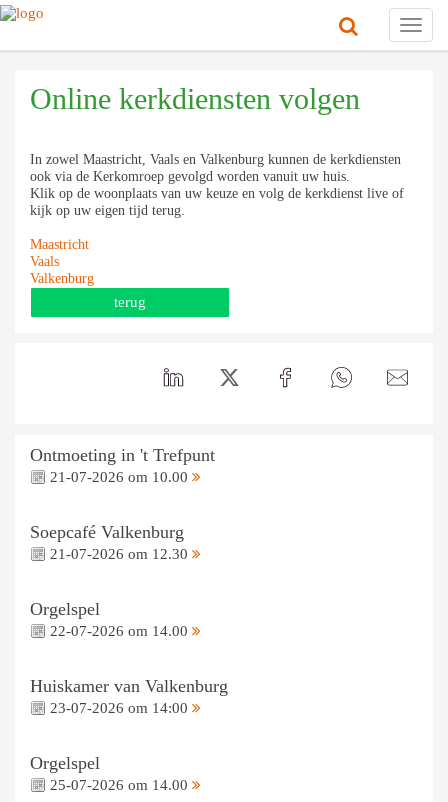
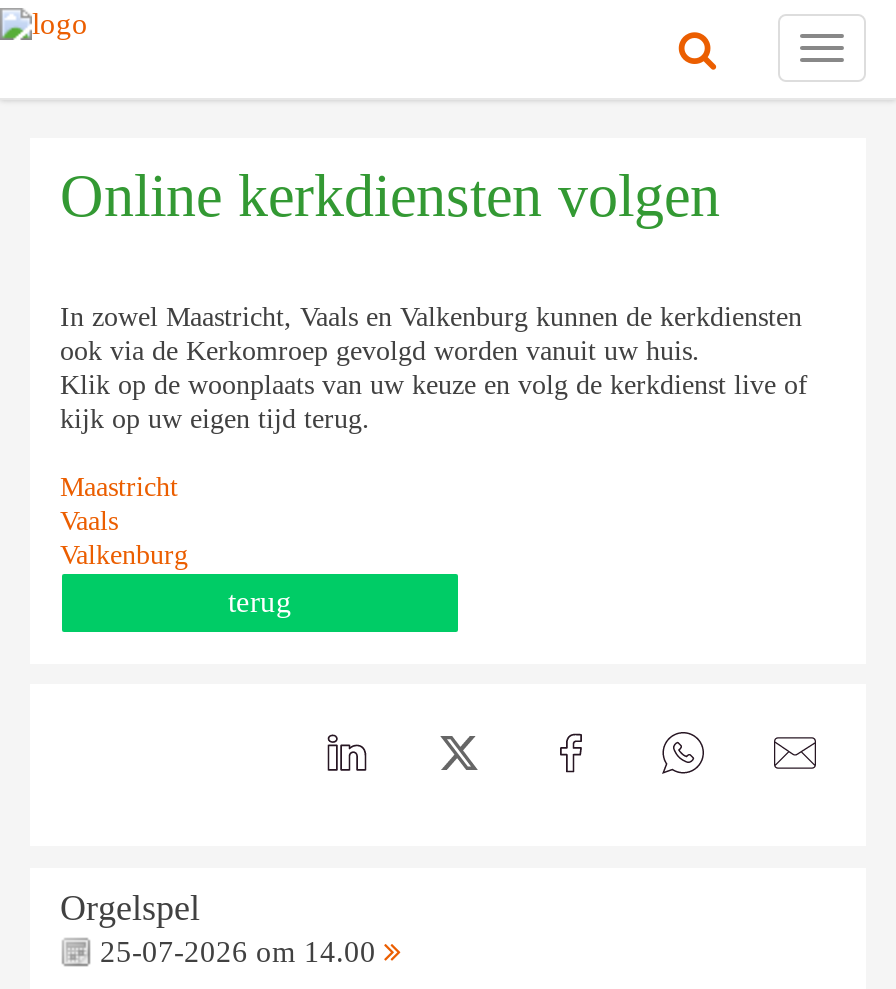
[30,445,228,716] Ontmoeting in 't Trefpunt | 21-07-2026 om 10.00 | Soepcafé Valkenburg | 21-07-2026 om 12.30 | Orgelspel | 22-07-2026 om 14.00 | Huiskamer van Valkenburg | 23-07-2026 om 14:00 -> none

